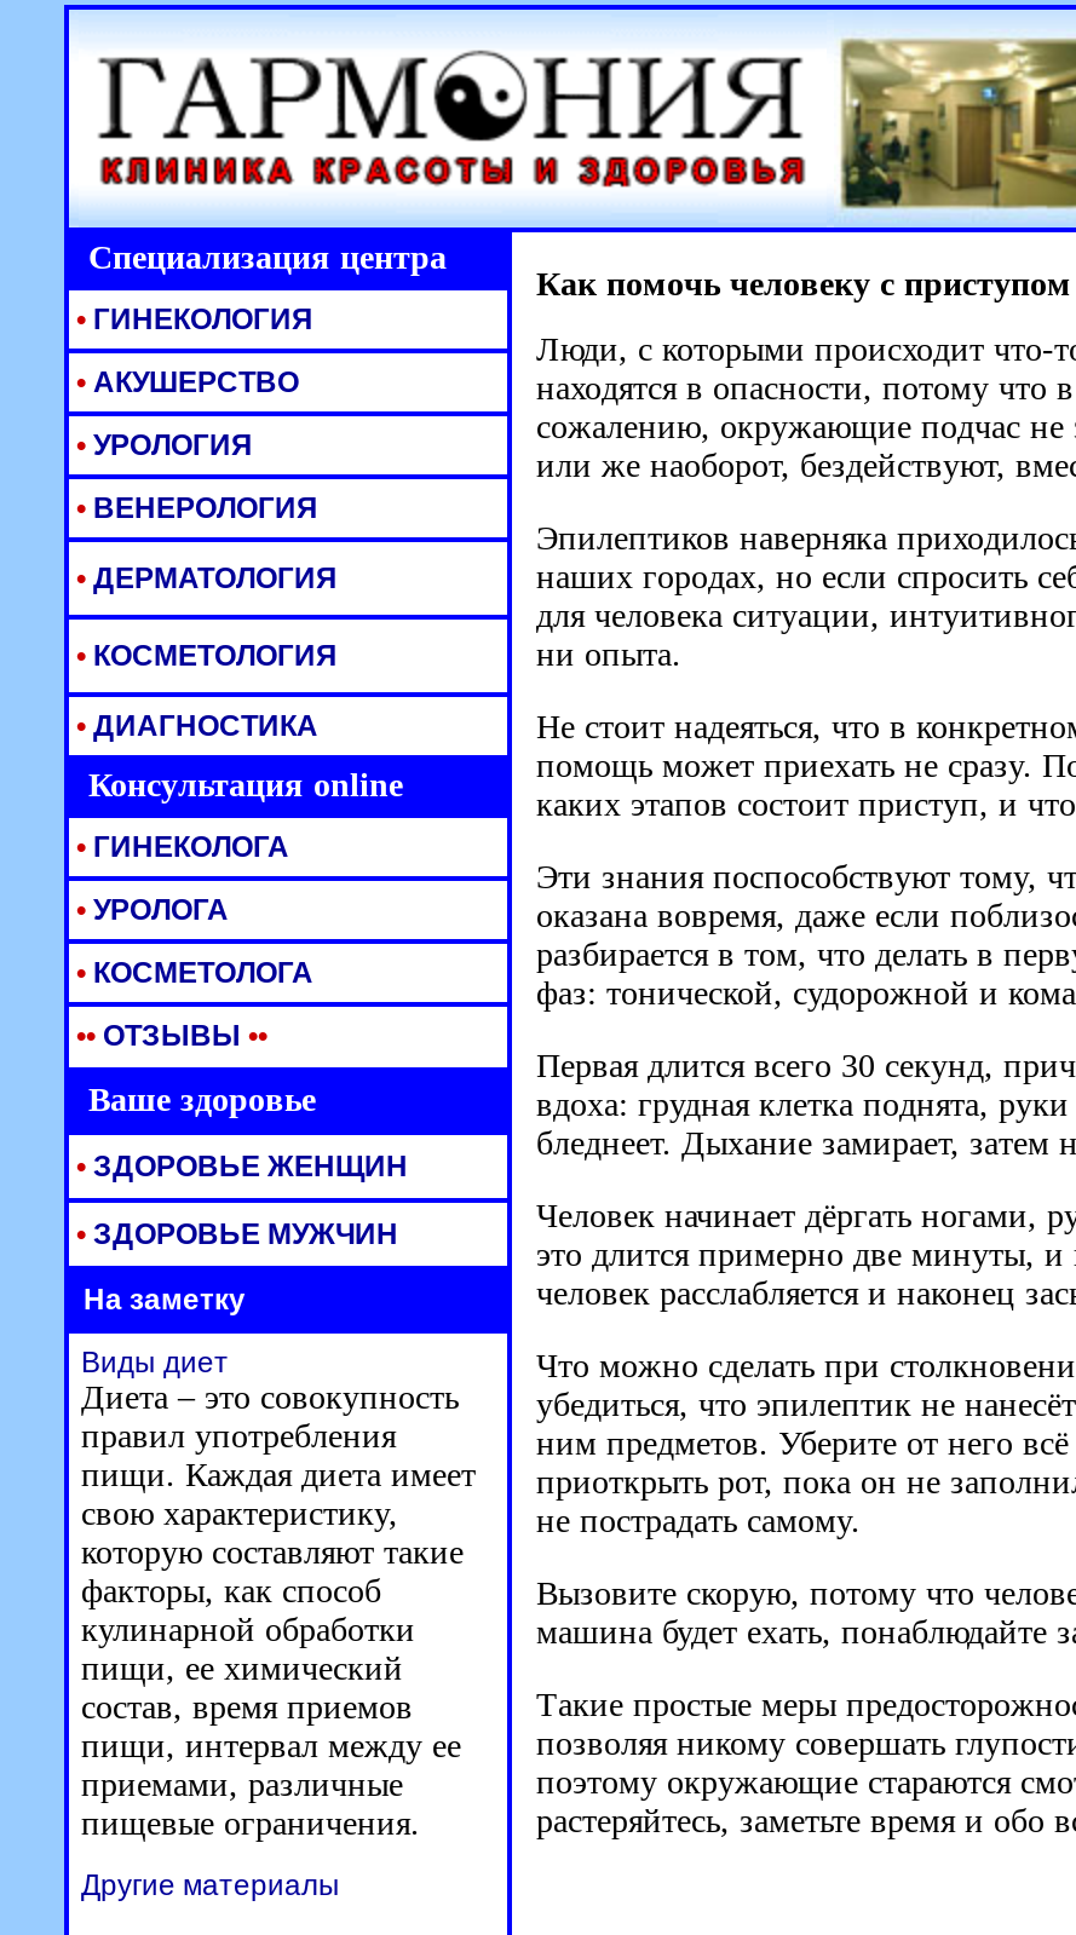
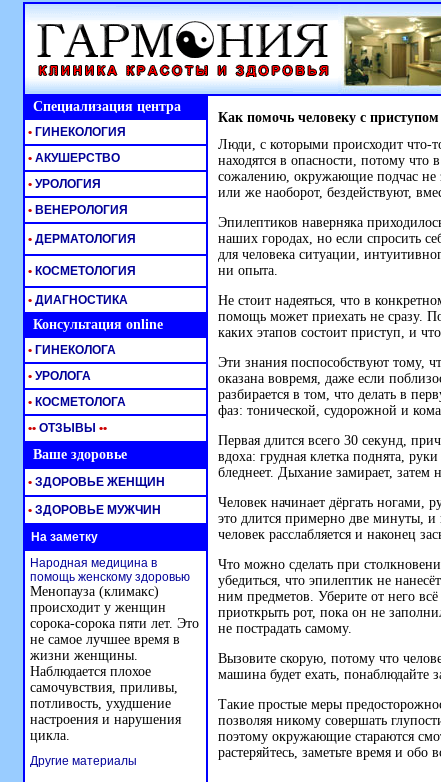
[81,1346,476,1842] Виды диет | Диета – это совокупность | правил употребления | пищи. Каждая диета имеет | свою характеристику, | которую составляют такие | факторы, как способ | кулинарной обработки | пищи, ее химический | состав, время приемов | пищи, интервал между ее | приемами, различные | пищевые ограничения. -> [30,556,199,743] Народная медицина в | помощь женскому здоровью | Менопауза (климакс) | происходит у женщин | сорока-сорока пяти лет. Это | не самое лучшее время в | жизни женщины. | Наблюдается плохое | самочувствия, приливы, | потливость, ухудшение | настроения и нарушения | цикла.

